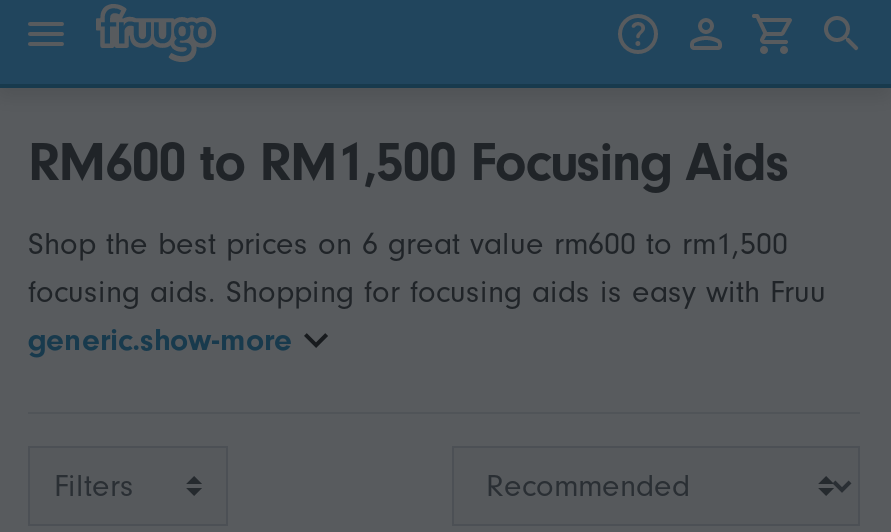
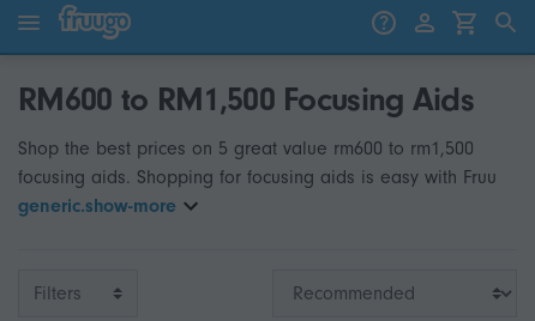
[28,226,788,262] Shop the best prices on 6 great value rm600 to rm1,500 -> [18,138,474,159] Shop the best prices on 5 great value rm600 to rm1,500

